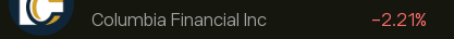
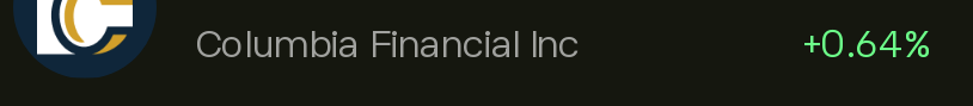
[370,10,427,30] -2.21% -> [802,23,931,66] +0.64%

